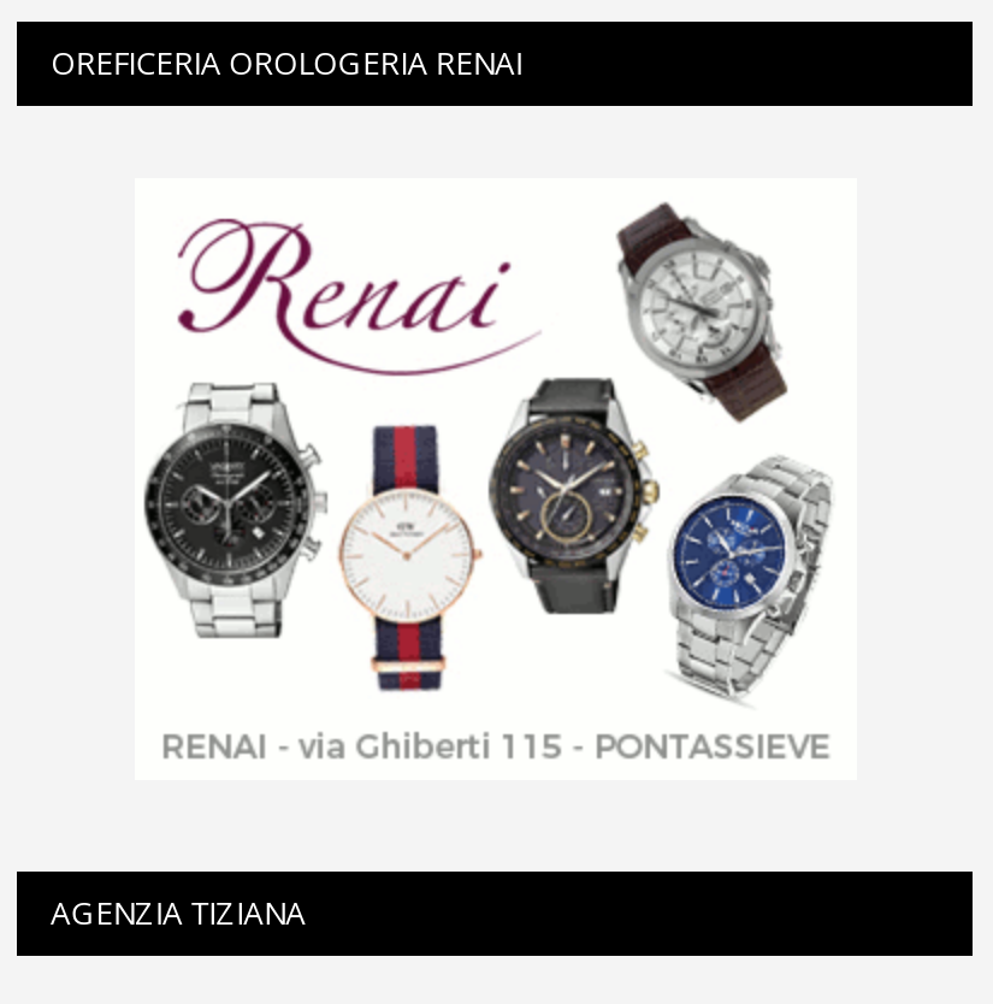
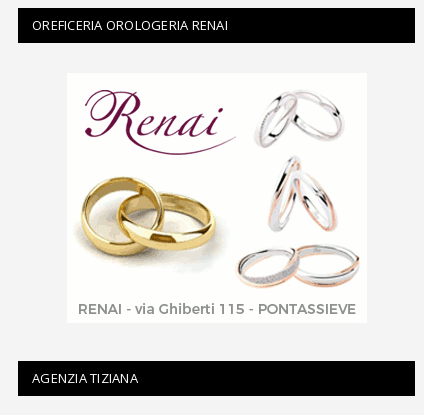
[142,200,838,703] [image] -> [71,84,360,290] [image]

